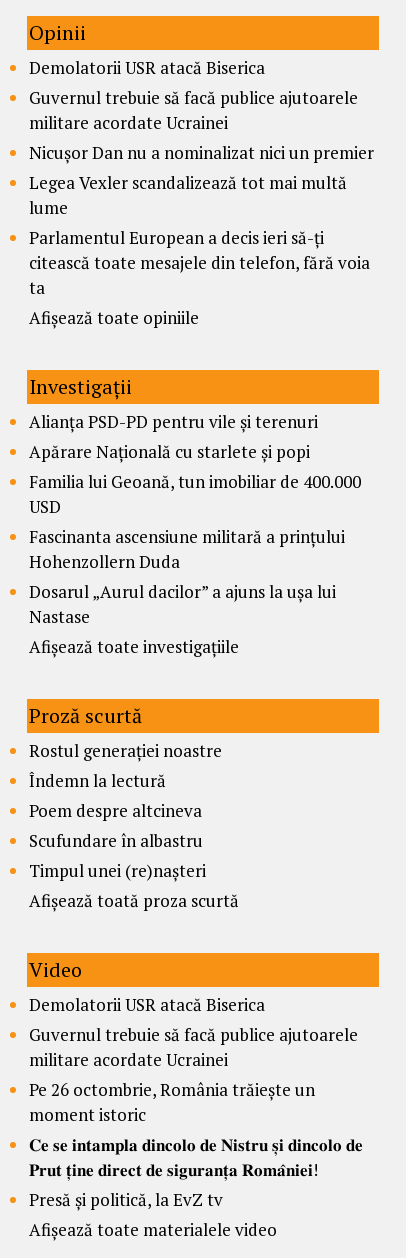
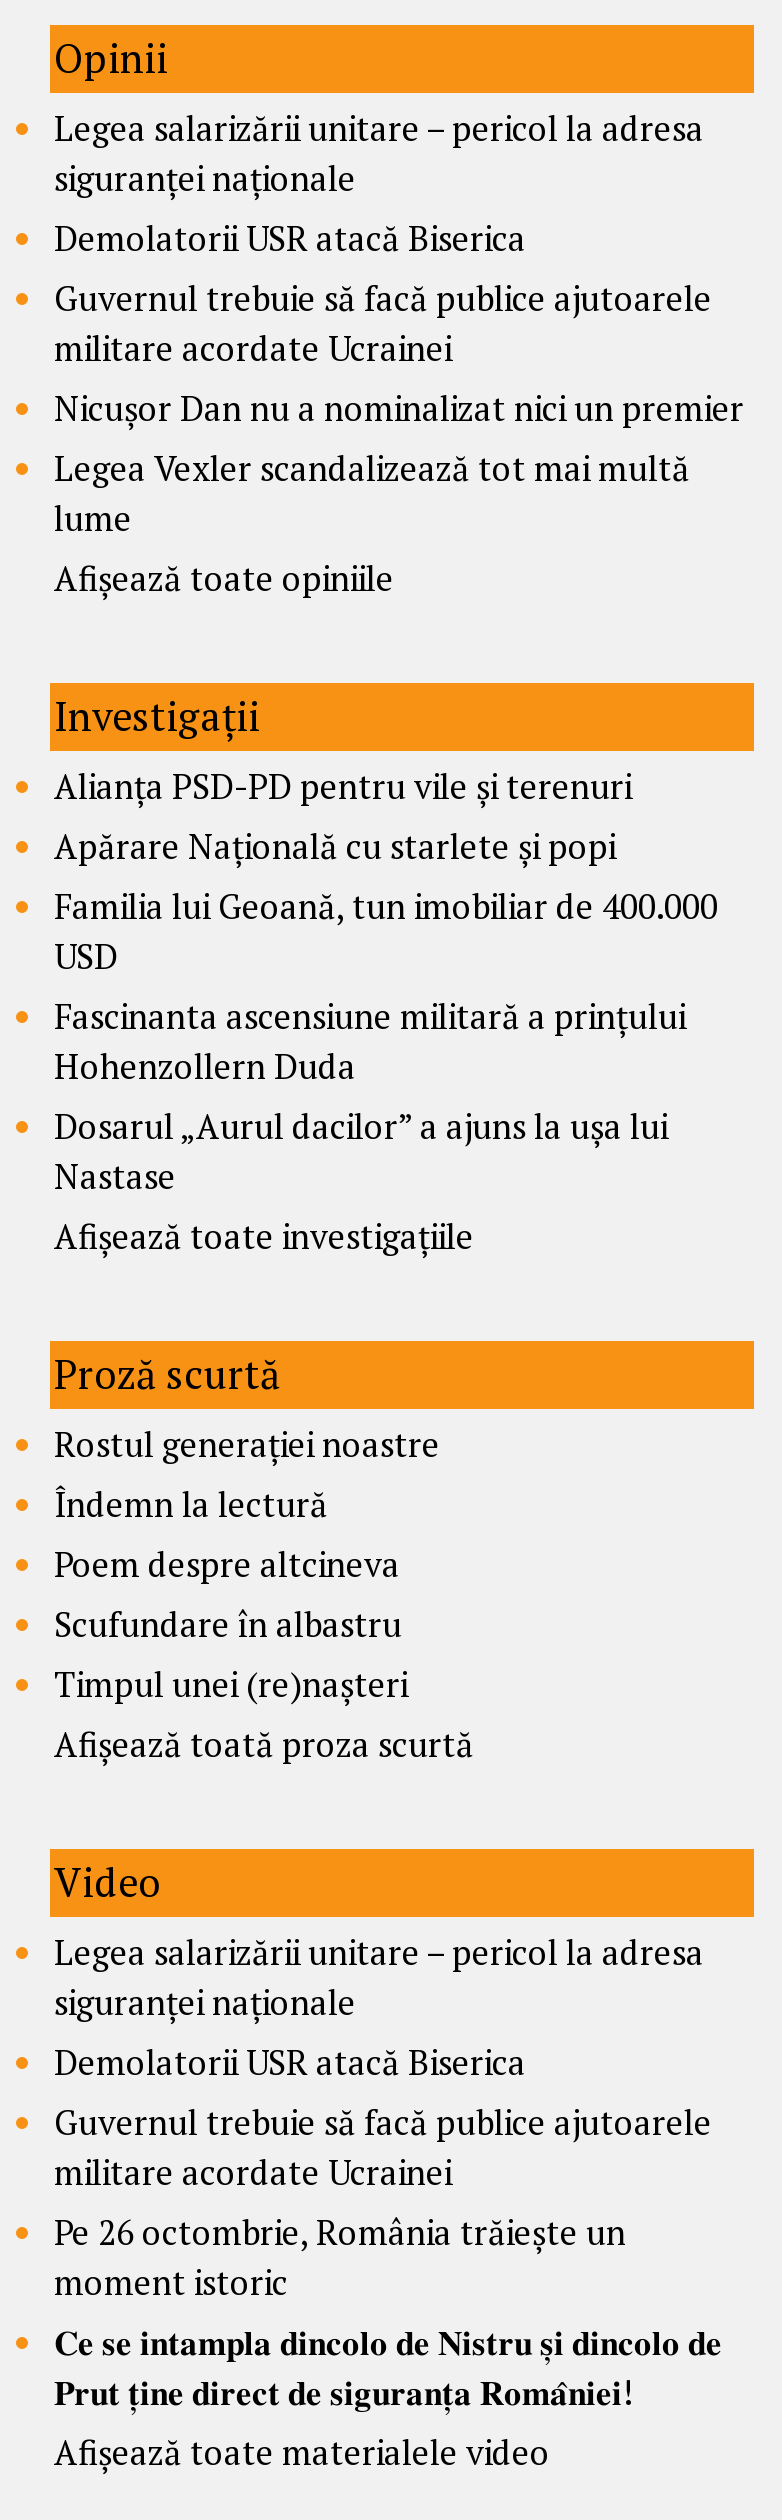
none -> [54,106,704,202] Legea salarizării unitare – pericol la adresa | siguranței naționale
moved [29,56,374,219] -> [54,216,744,542]: Demolatorii USR atacă Biserica | Guvernul trebuie să facă publice ajutoarele | militare acordate Ucrainei | Nicușor Dan nu a nominalizat nici un premier | Legea Vexler scandalizează tot mai multă | lume
[29,226,370,299] Parlamentul European a decis ieri să-ți | citească toate mesajele din telefon, fără voia | ta -> none
moved [29,306,361,983] -> [54,556,718,1910]: Afișează toate opiniile | Investigații | Alianța PSD-PD pentru vile și terenuri | ... | Afișează toată proza scurtă | Video
none -> [54,1930,704,2026] Legea salarizării unitare – pericol la adresa | siguranței naționale
moved [29,993,358,1126] -> [54,2040,712,2306]: Demolatorii USR atacă Biserica | Guvernul trebuie să facă publice ajutoarele | militare acordate Ucrainei | Pe 26 octombrie, România trăiește un | moment istoric
[29,1188,223,1211] Presă și politică, la EvZ tv -> none

